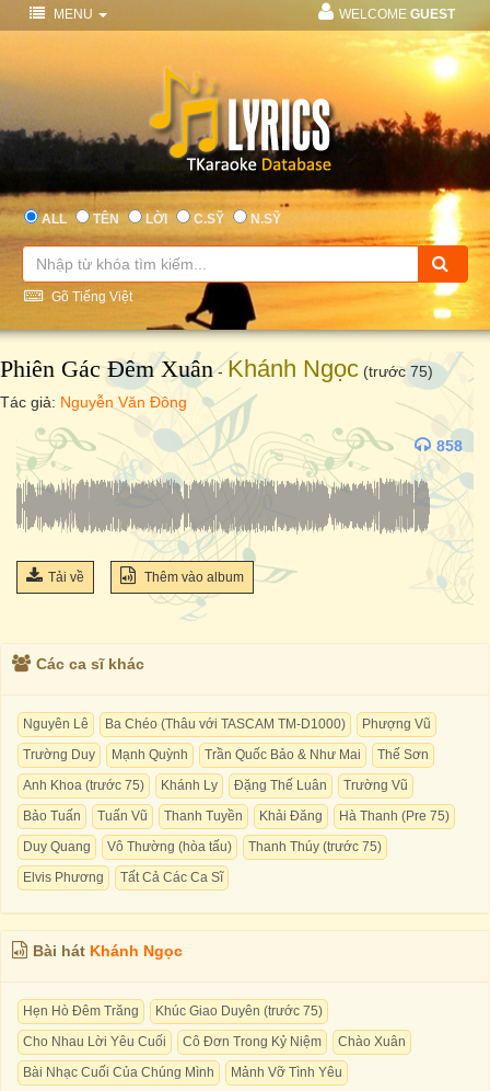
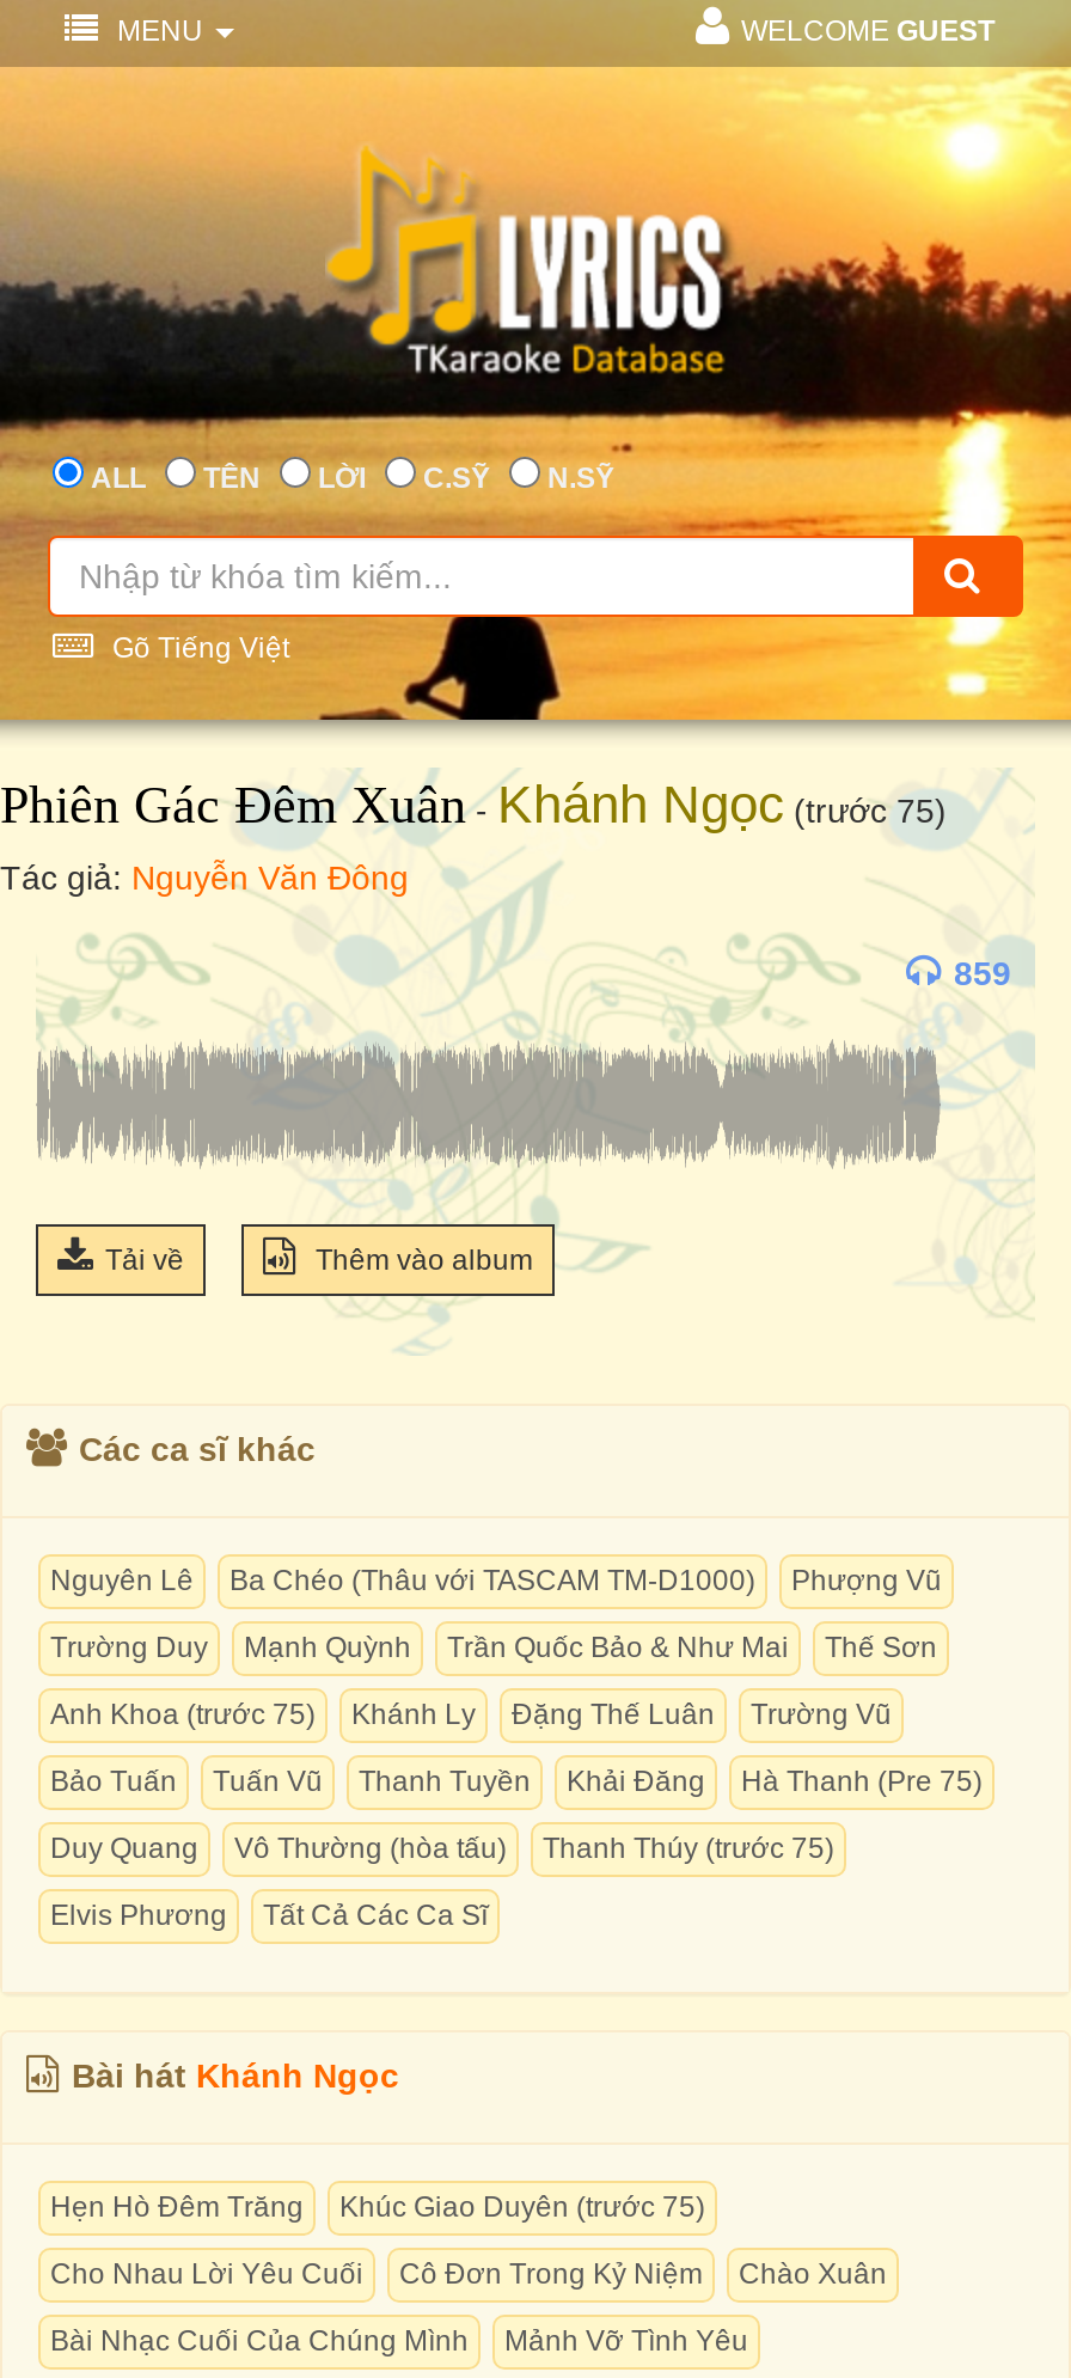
[436,437,463,455] 858 -> [954,954,1011,992] 859

